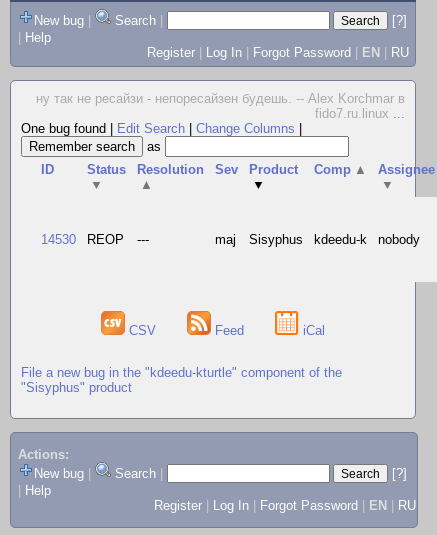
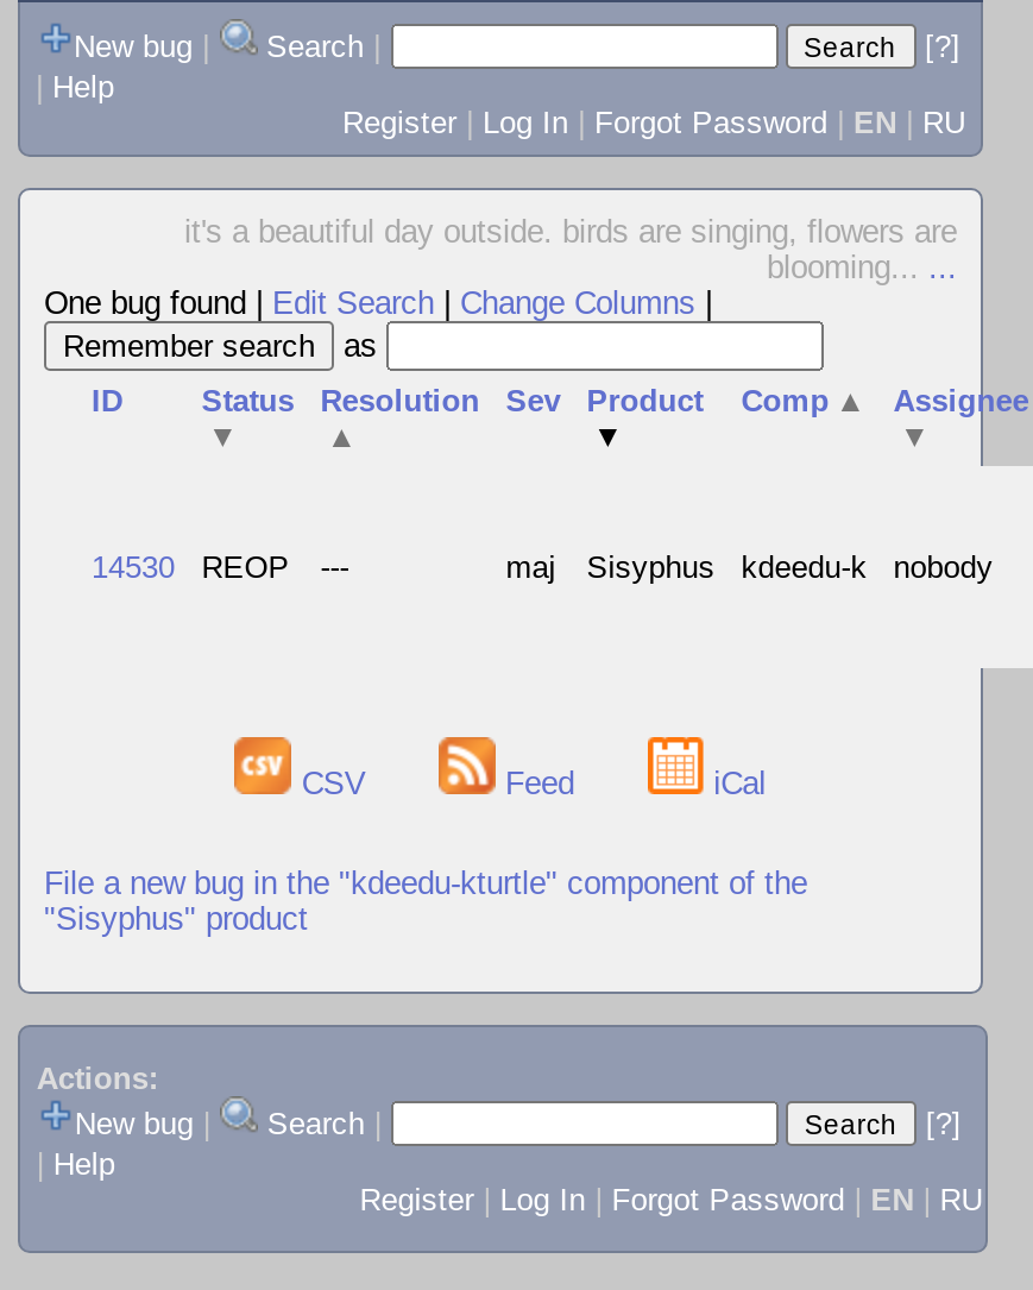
[36,91,405,121] ну так не ресайзи - непоресайзен будешь. -- Alex Korchmar в | fido7.ru.linux... -> [184,214,957,285] it's a beautiful day outside. birds are singing, flowers are | blooming......

